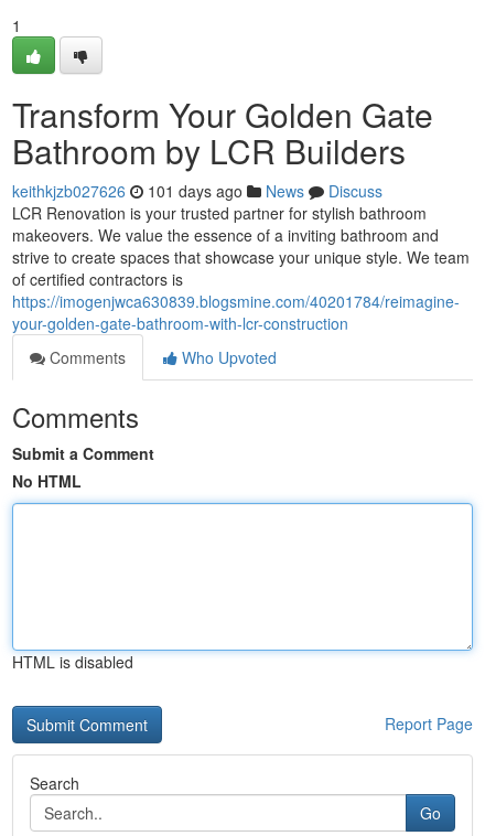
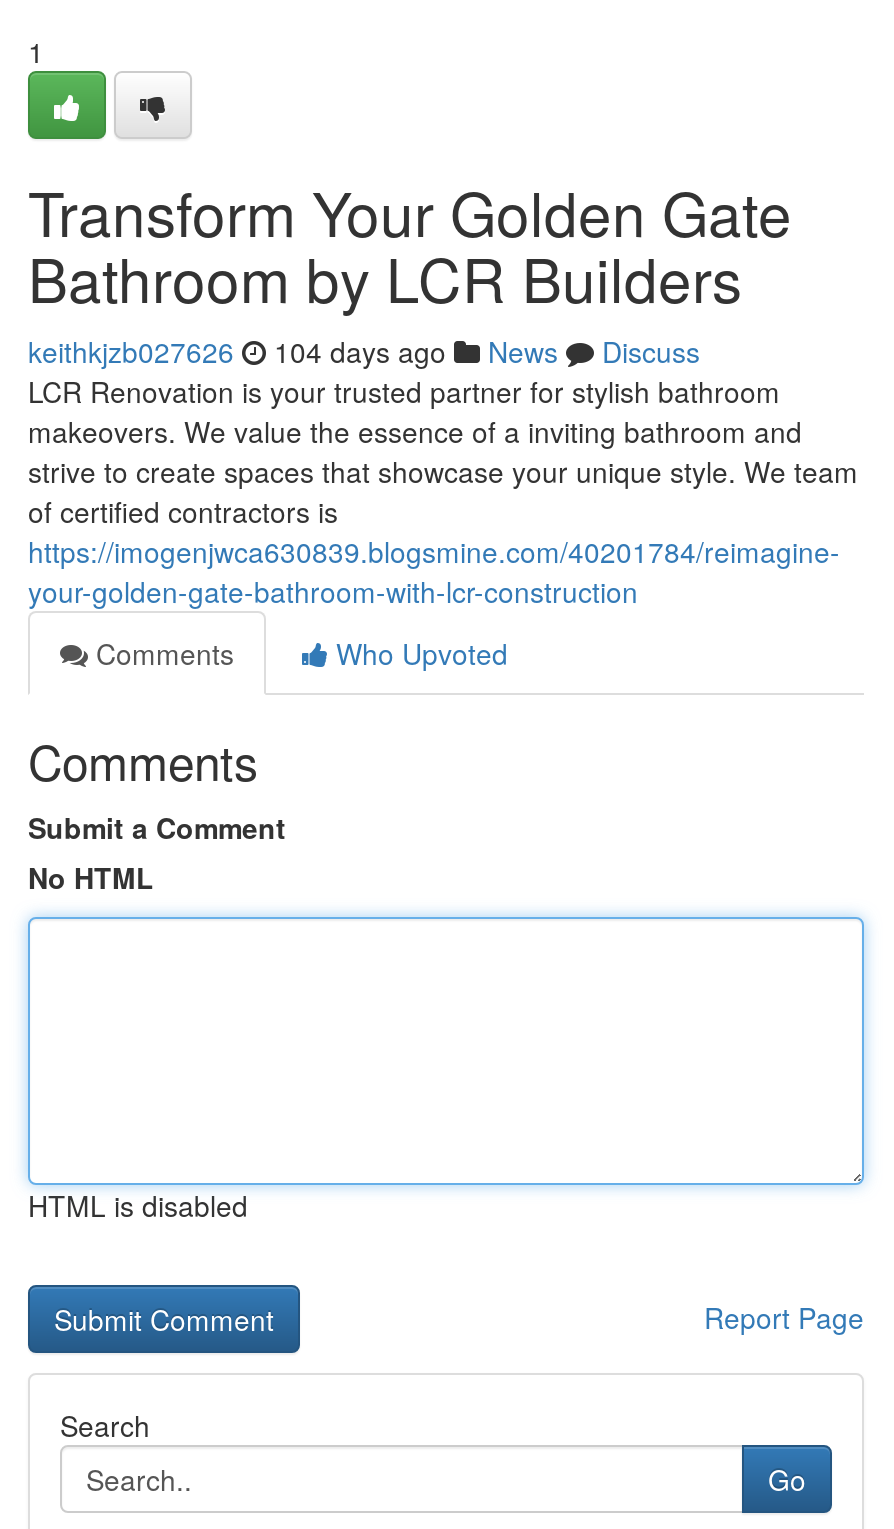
[12,180,382,202] keithkjzb027626 101 days ago News Discuss -> [28,331,700,371] keithkjzb027626 104 days ago News Discuss

